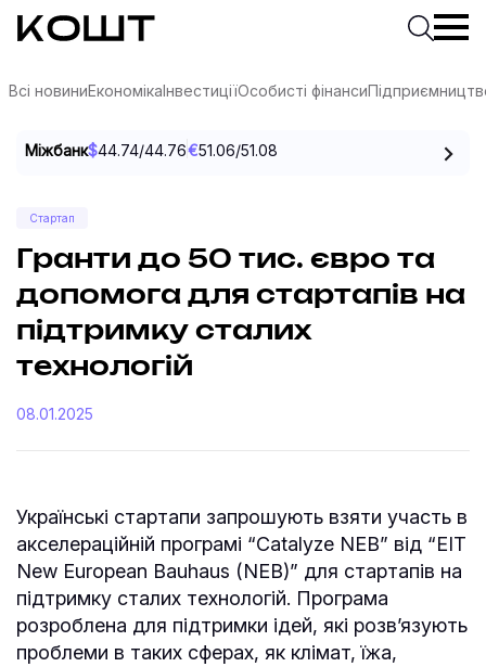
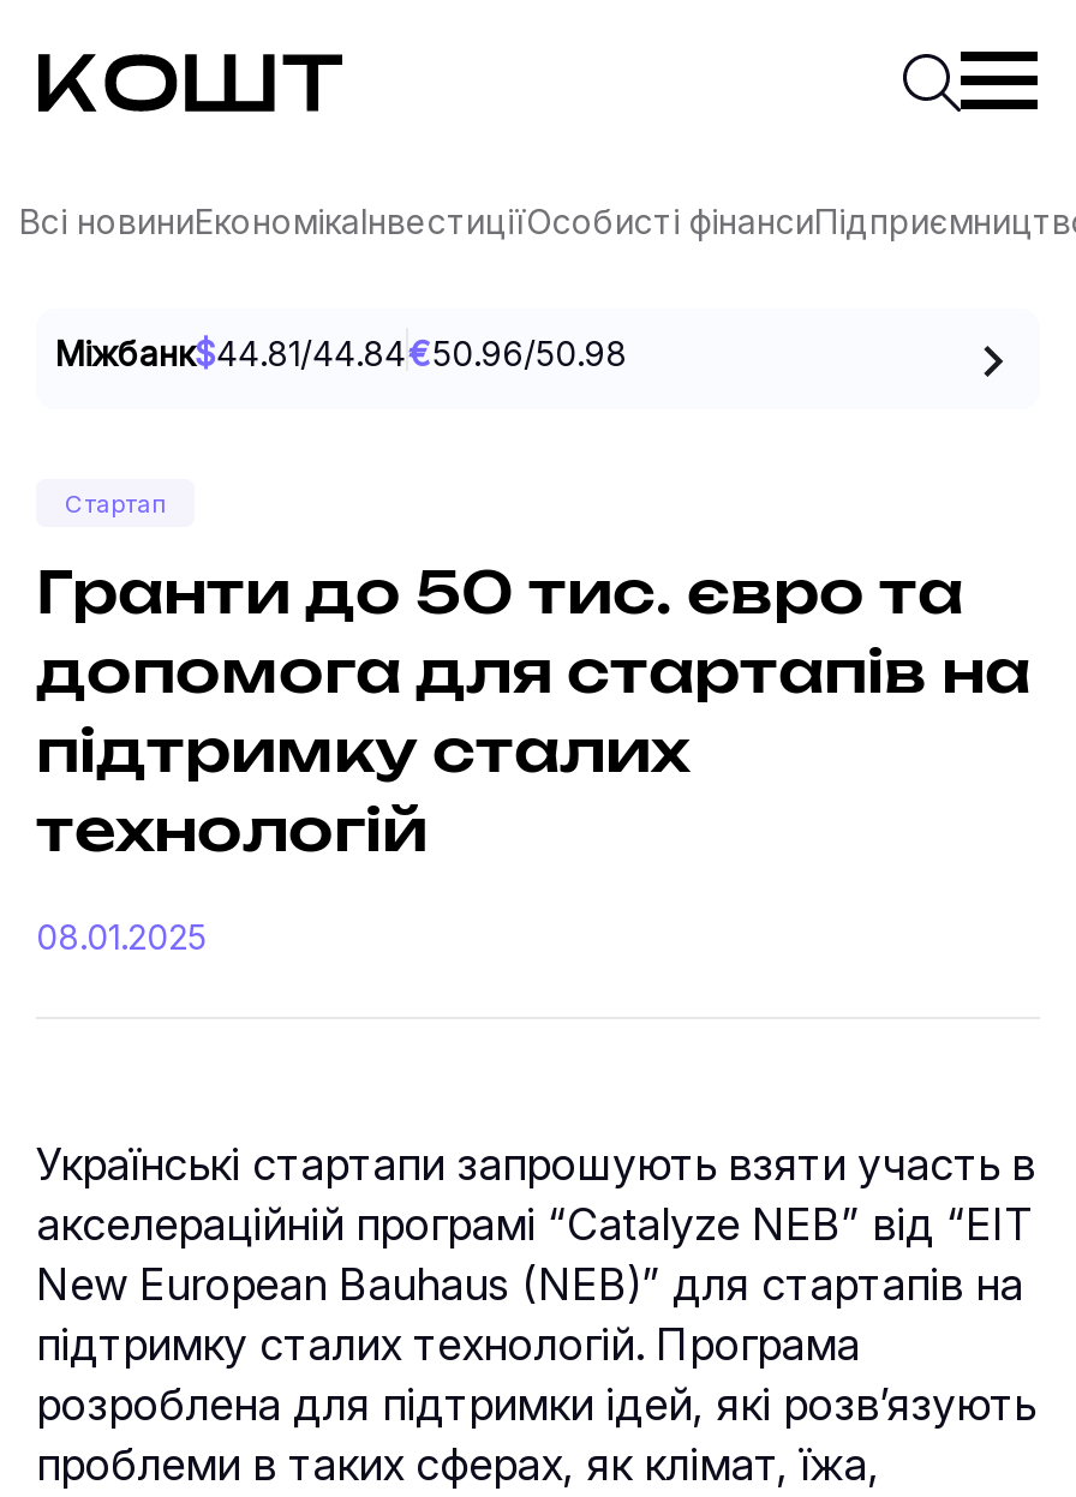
[25,141,278,159] Міжбанк$44.74/44.76€51.06/51.08 -> [55,332,627,372] Міжбанк$44.81/44.84€50.96/50.98

